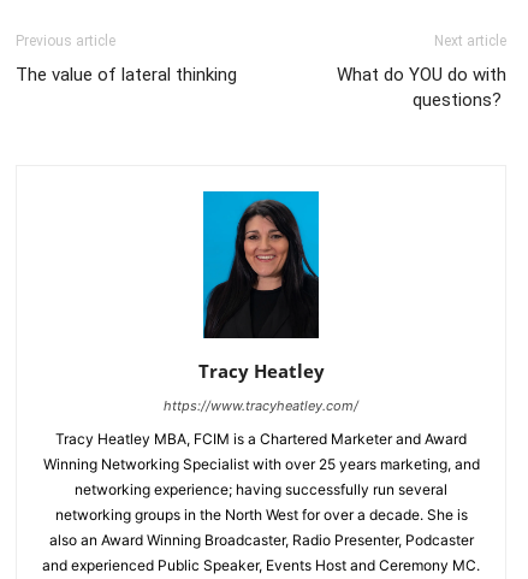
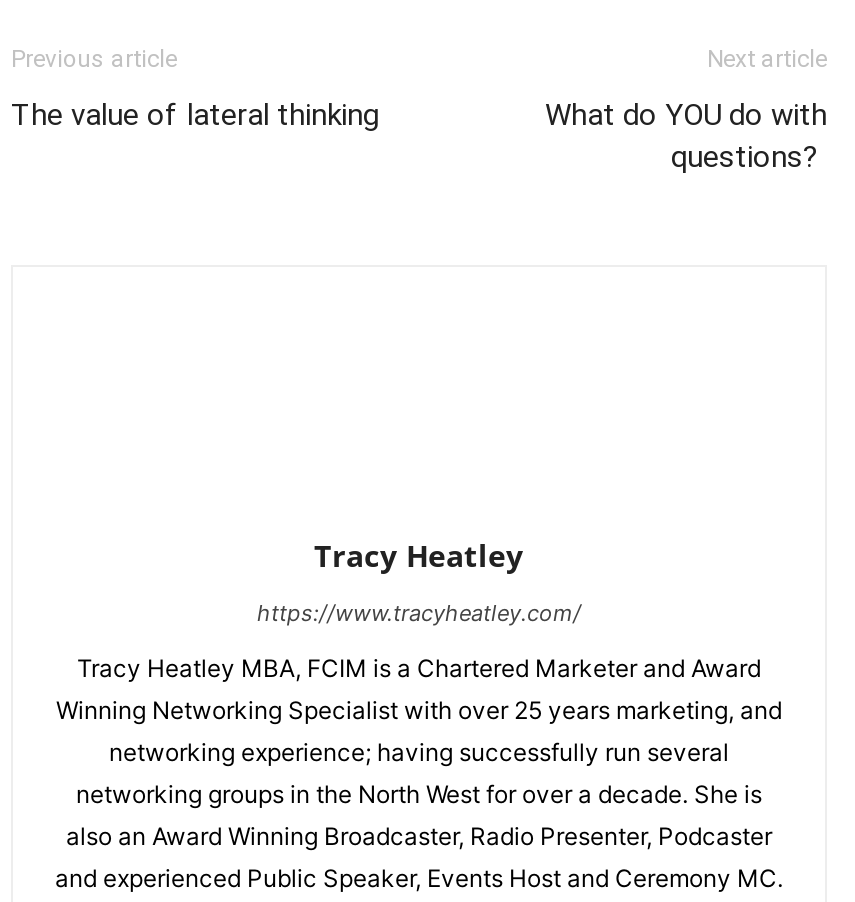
[202,190,320,339] [image] -> none

